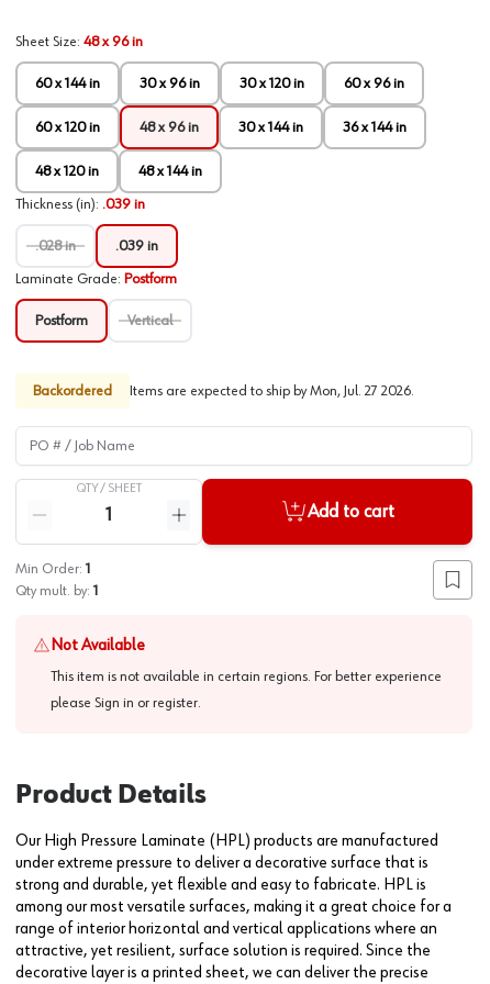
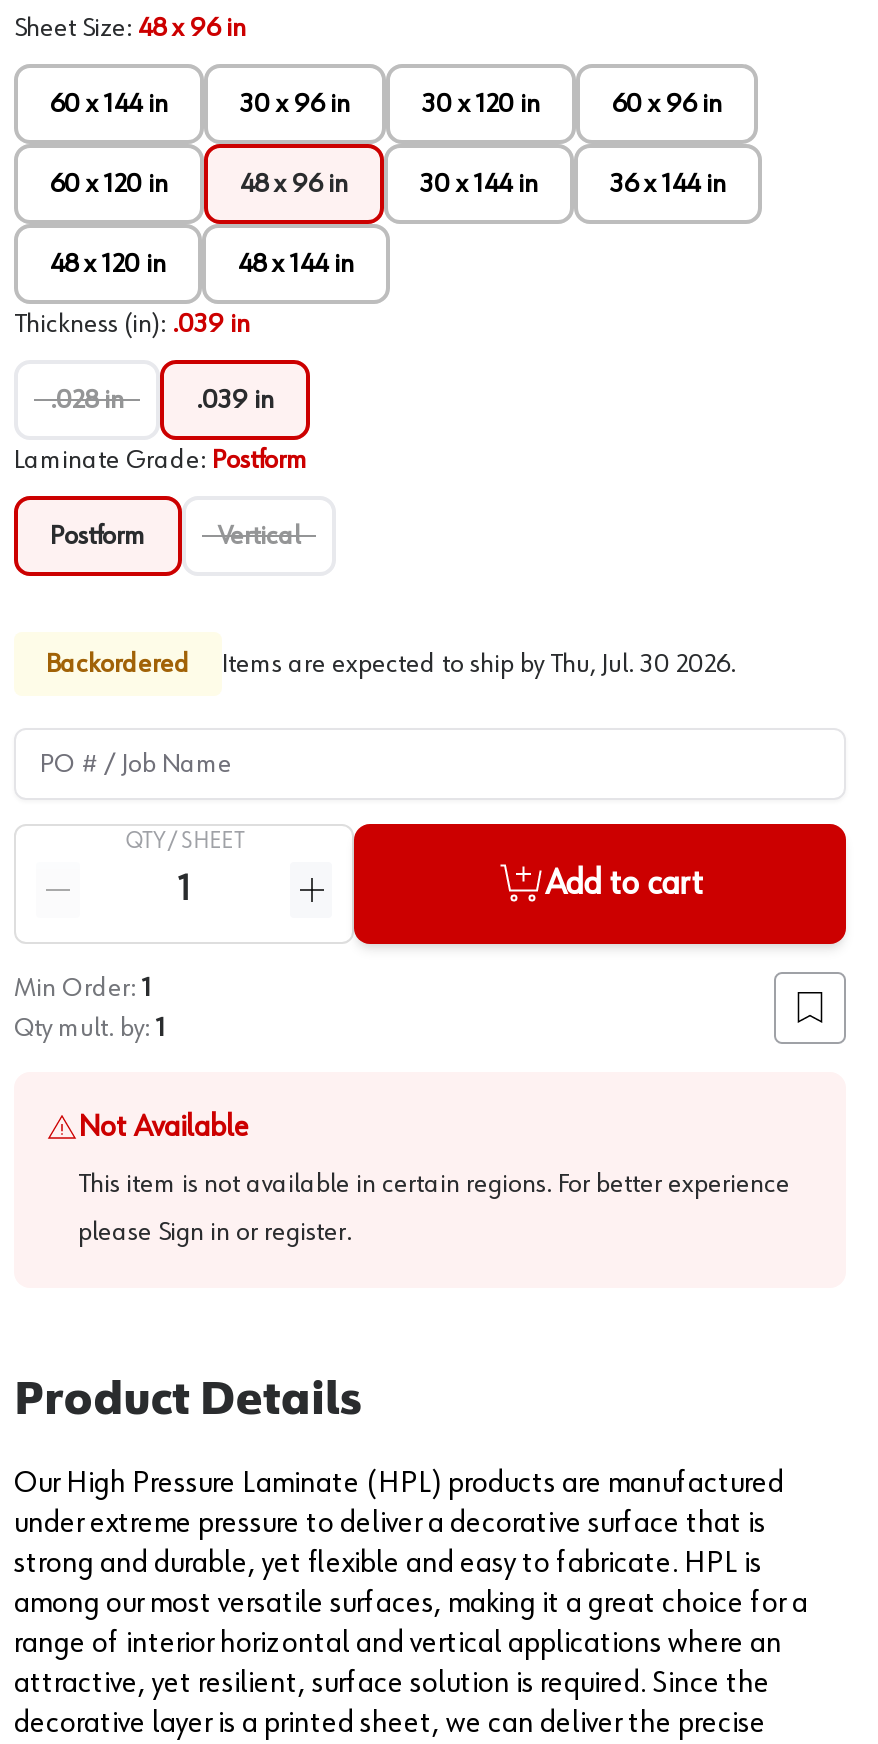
[130,383,414,399] Items are expected to ship by Mon, Jul. 27 2026. -> [222,650,736,678] Items are expected to ship by Thu, Jul. 30 2026.

